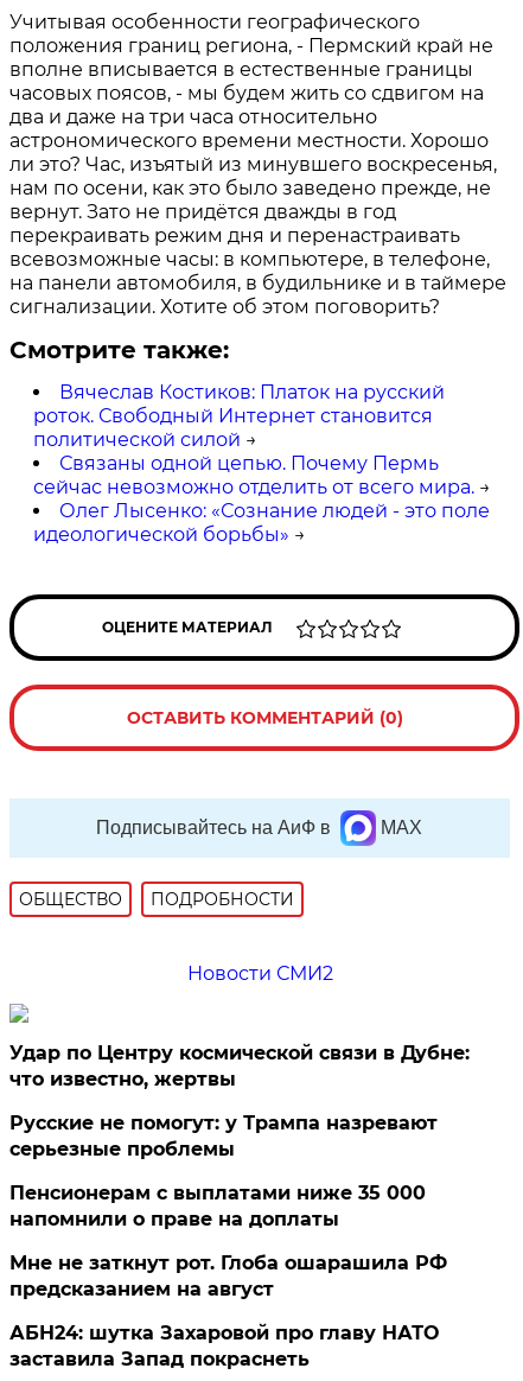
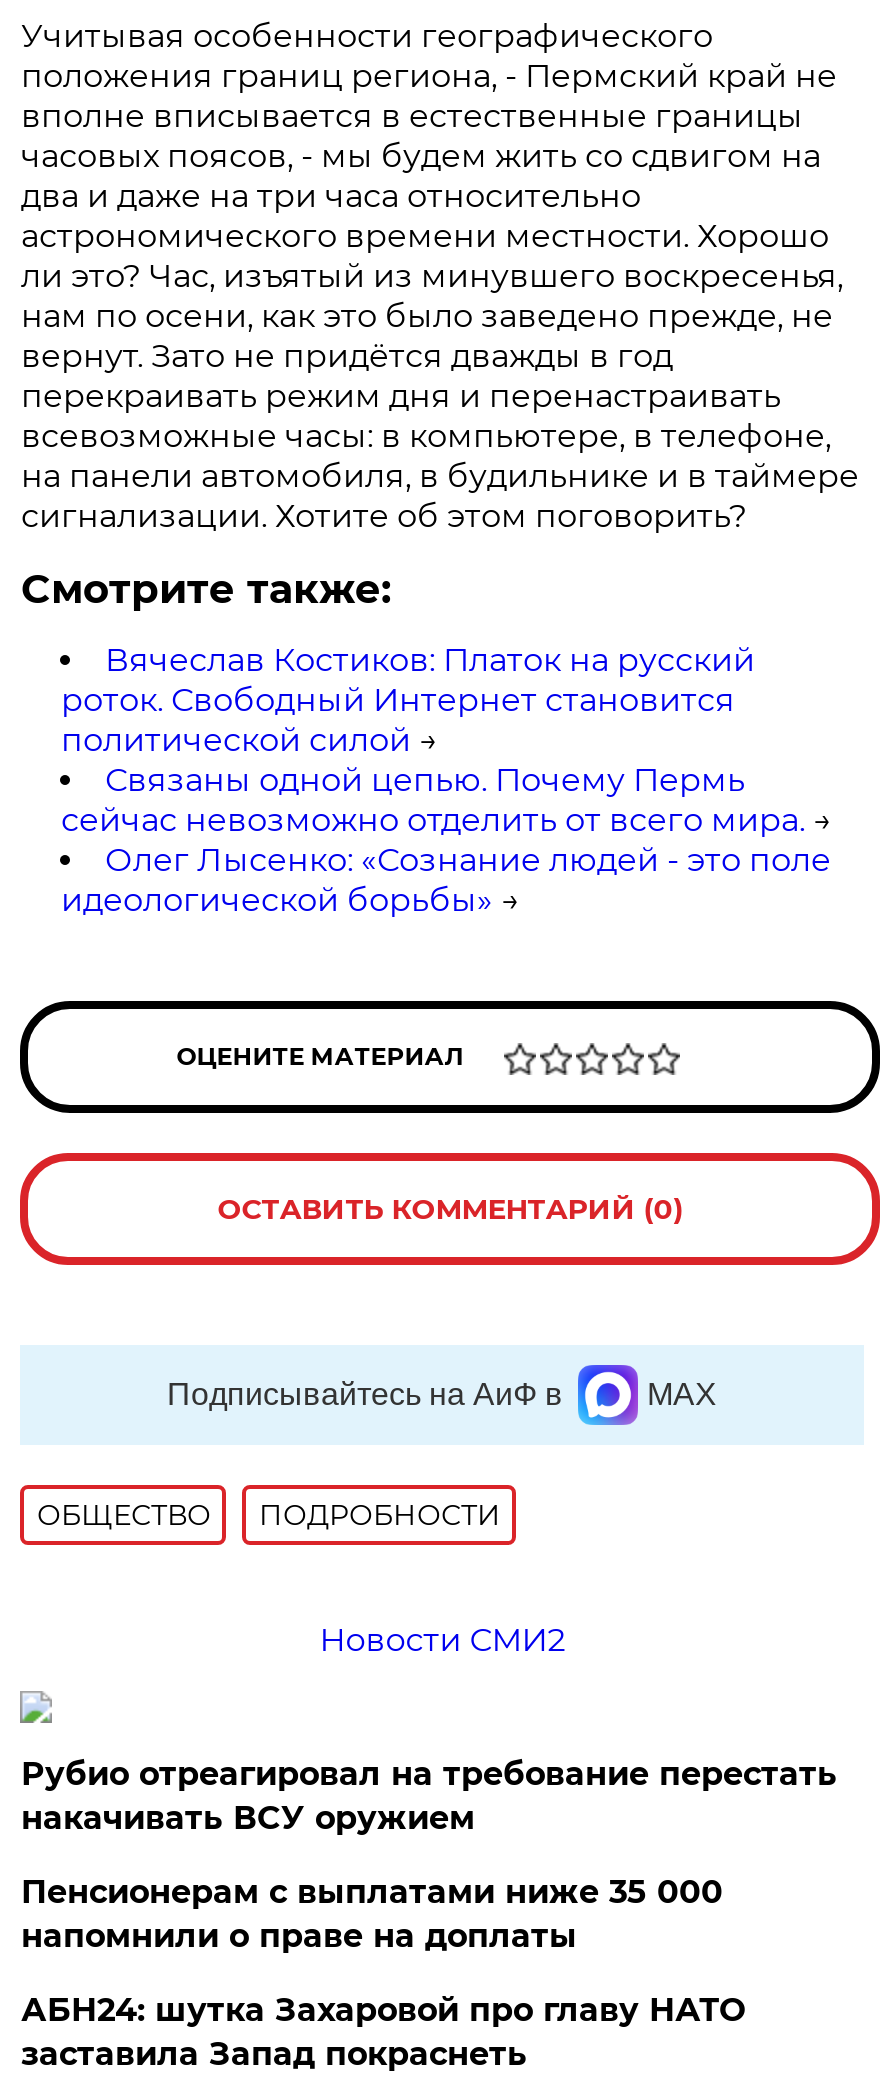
[10,1042,470,1160] Удар по Центру космической связи в Дубне: | что известно, жертвы | Русские не помогут: у Трампа назревают | серьезные проблемы -> [21,1755,837,1837] Рубио отреагировал на требование перестать | накачивать ВСУ оружием
[10,1252,448,1300] Мне не заткнут рот. Глоба ошарашила РФ | предсказанием на август -> none

